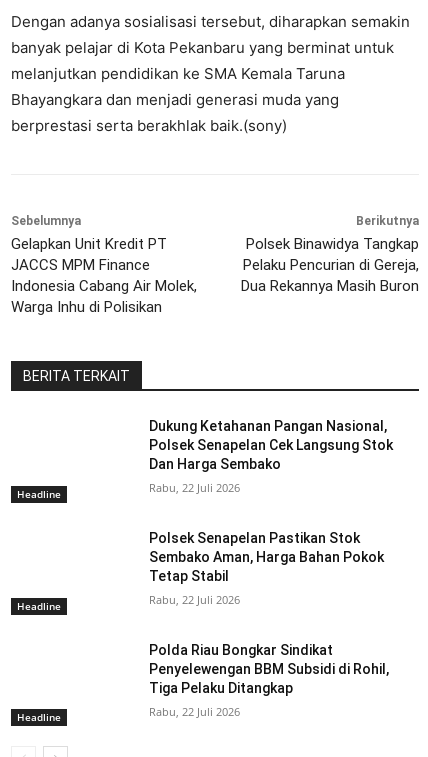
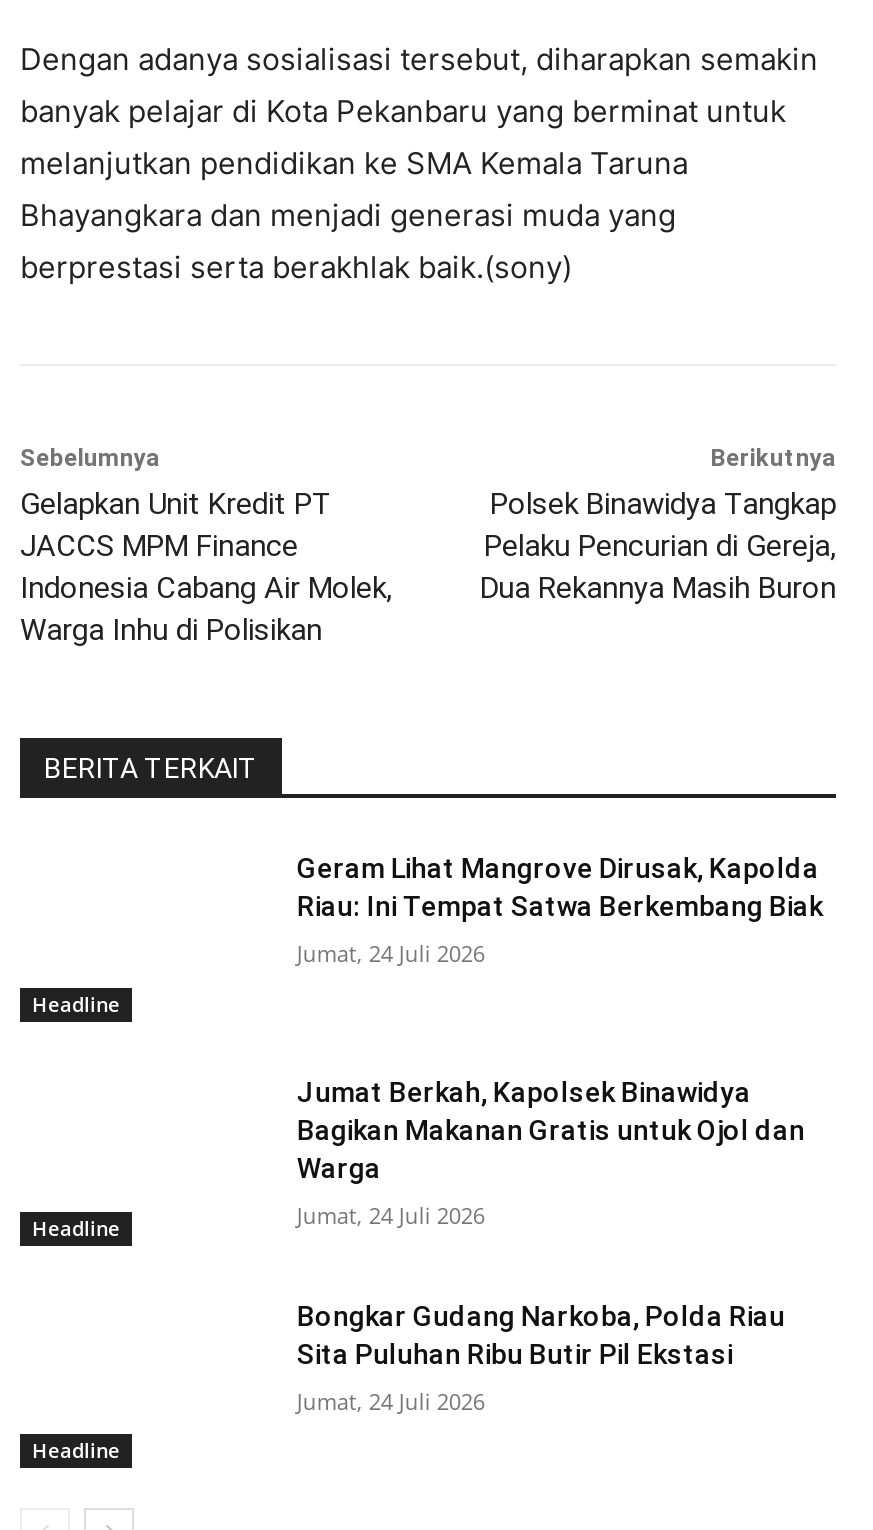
[149,418,393,472] Dukung Ketahanan Pangan Nasional, | Polsek Senapelan Cek Langsung Stok | Dan Harga Sembako -> [297,852,823,922] Geram Lihat Mangrove Dirusak, Kapolda | Riau: Ini Tempat Satwa Berkembang Biak
[149,480,240,495] Rabu, 22 Juli 2026 -> [297,938,485,968] Jumat, 24 Juli 2026
[149,530,384,584] Polsek Senapelan Pastikan Stok | Sembako Aman, Harga Bahan Pokok | Tetap Stabil -> [297,1076,805,1184] Jumat Berkah, Kapolsek Binawidya | Bagikan Makanan Gratis untuk Ojol dan | Warga
[149,592,240,607] Rabu, 22 Juli 2026 -> [297,1200,485,1230] Jumat, 24 Juli 2026
[149,641,389,695] Polda Riau Bongkar Sindikat | Penyelewengan BBM Subsidi di Rohil, | Tiga Pelaku Ditangkap -> [297,1299,785,1369] Bongkar Gudang Narkoba, Polda Riau | Sita Puluhan Ribu Butir Pil Ekstasi
[149,703,240,718] Rabu, 22 Juli 2026 -> [297,1385,485,1415] Jumat, 24 Juli 2026

